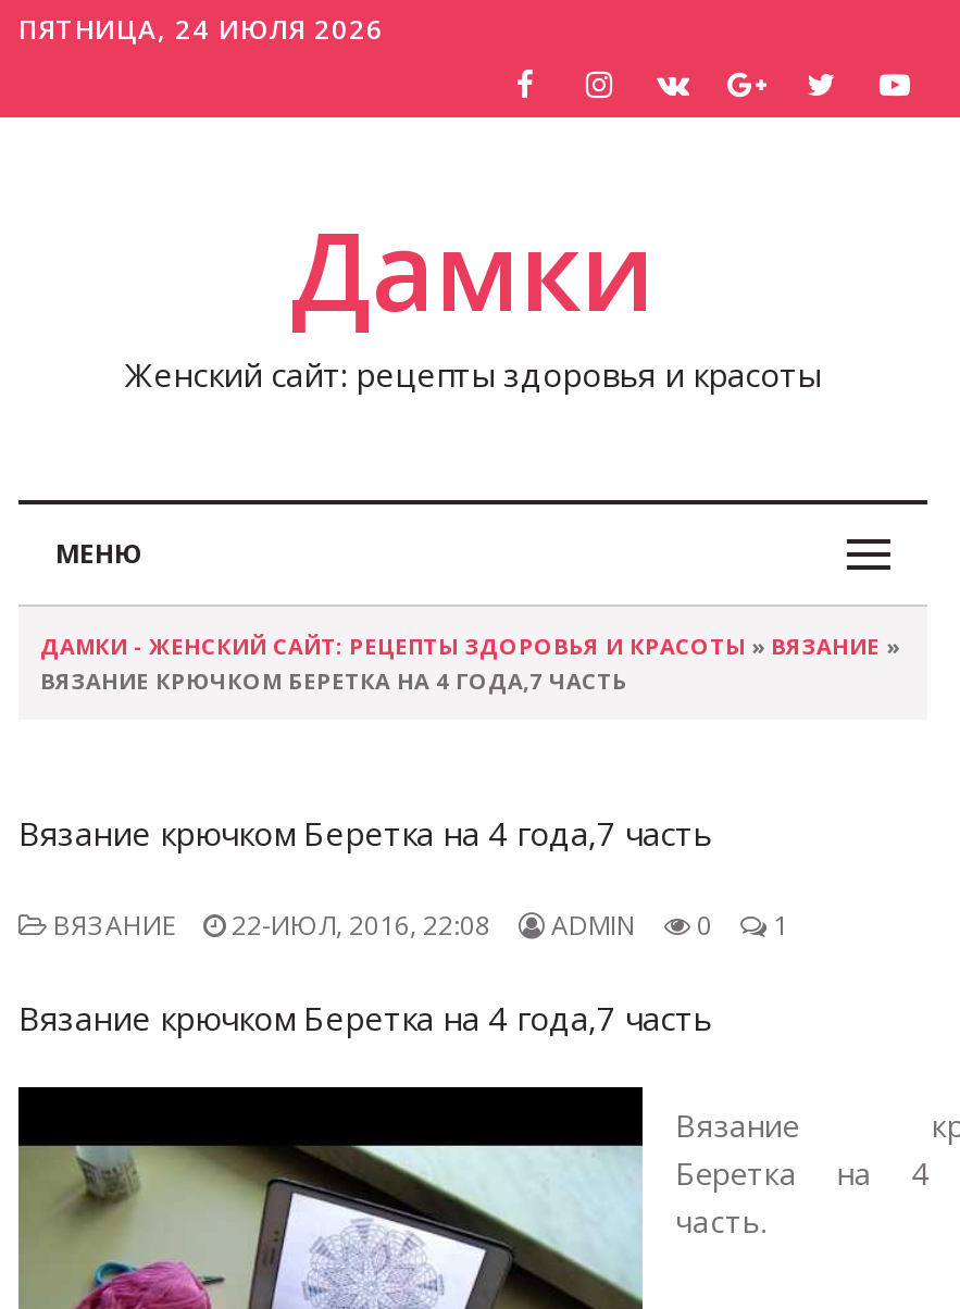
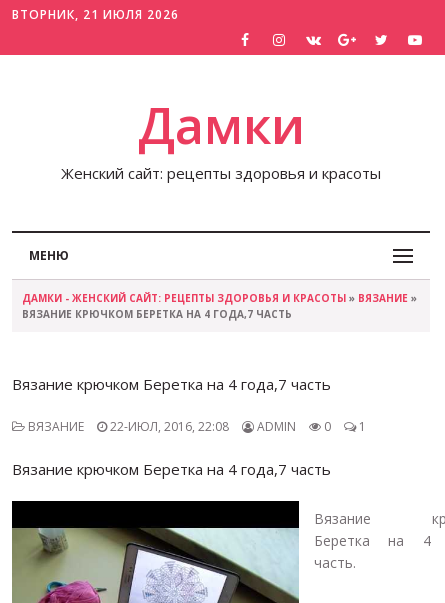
[18,11,384,48] ПЯТНИЦА, 24 ИЮЛЯ 2026 -> [12,6,179,23] ВТОРНИК, 21 ИЮЛЯ 2026

